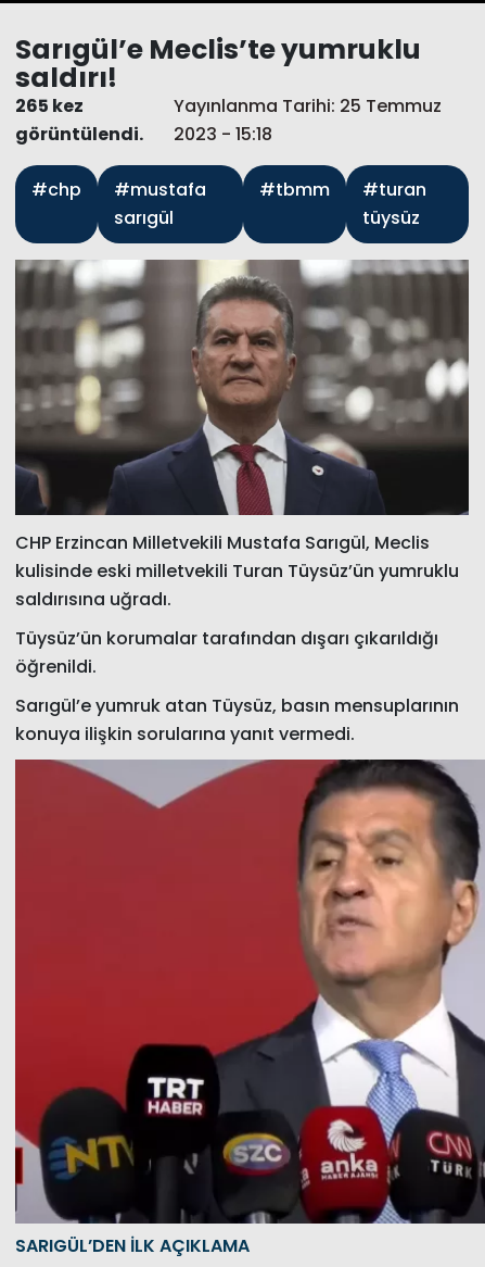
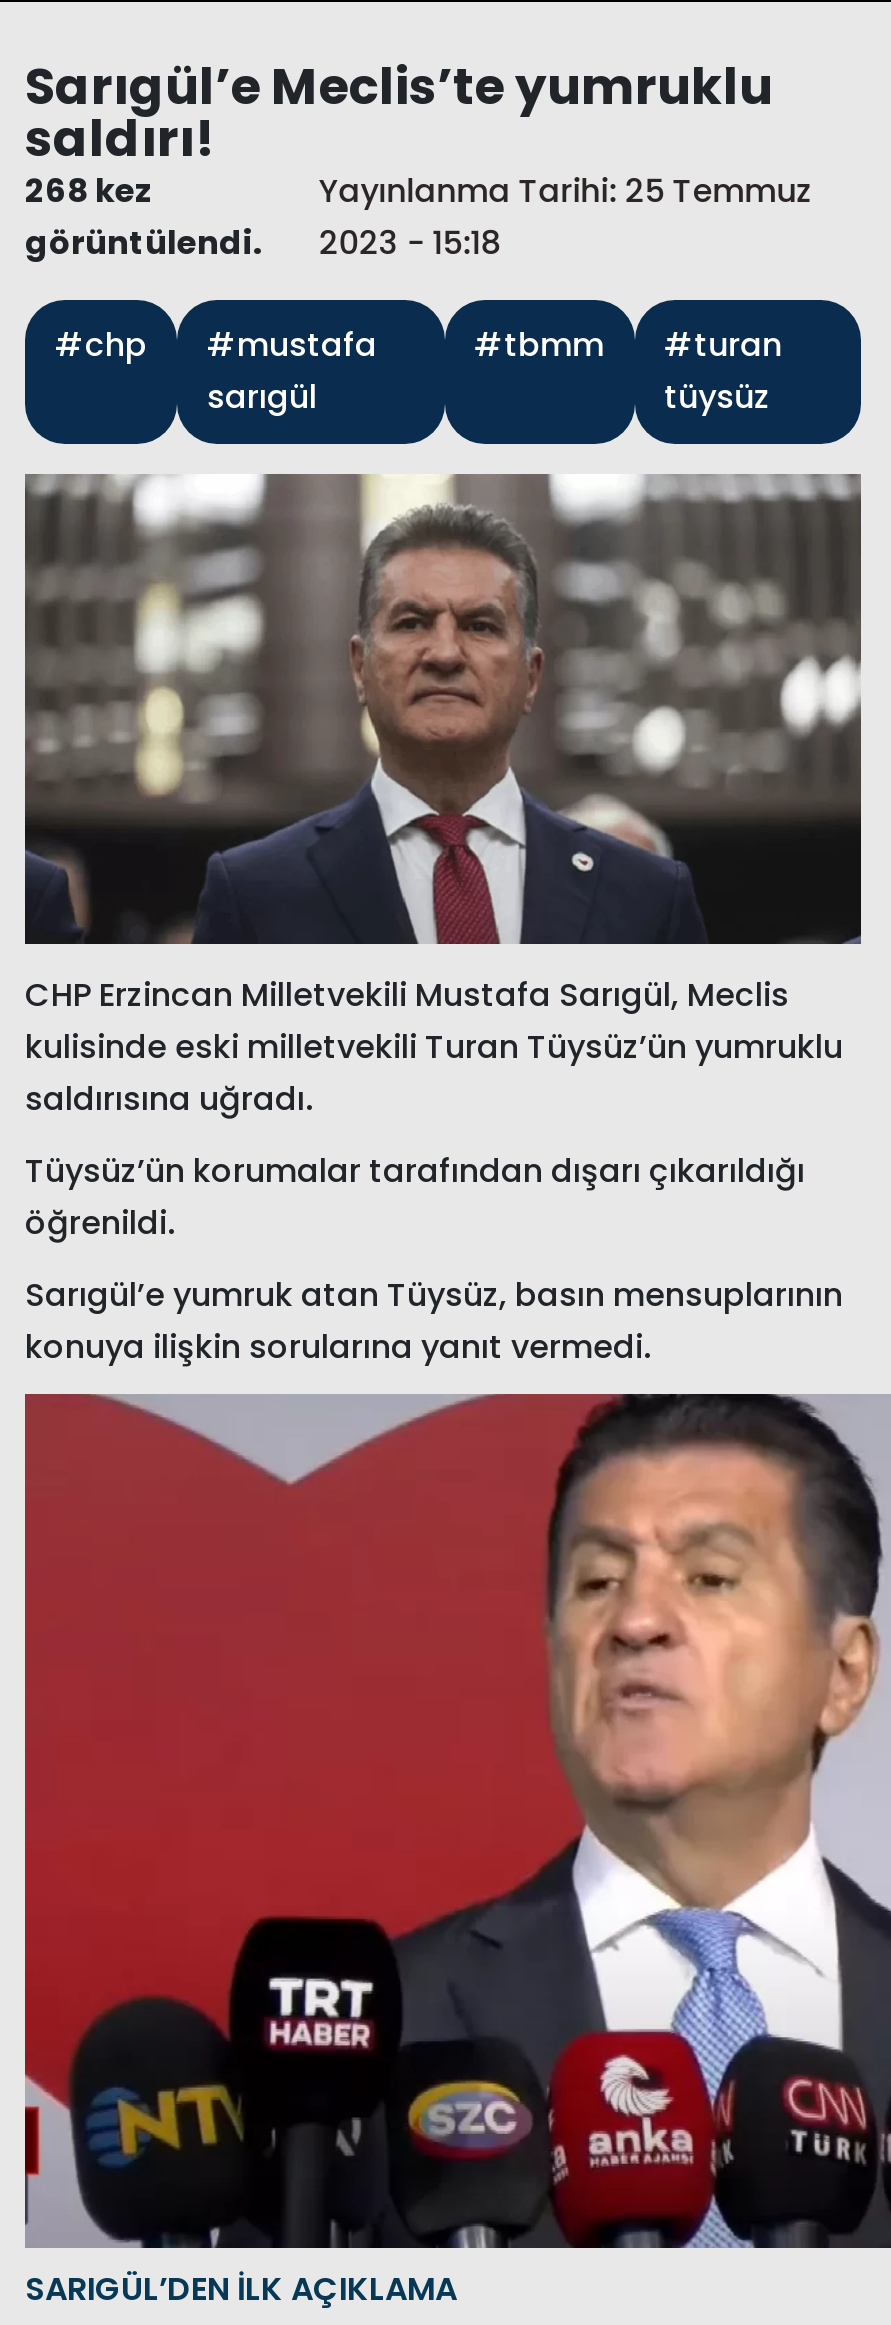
[15,93,84,118] 265 kez -> [25,168,153,214] 268 kez

